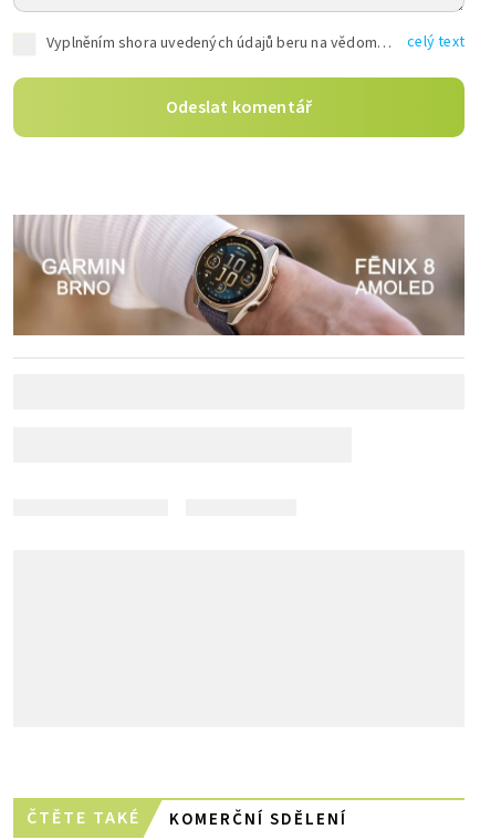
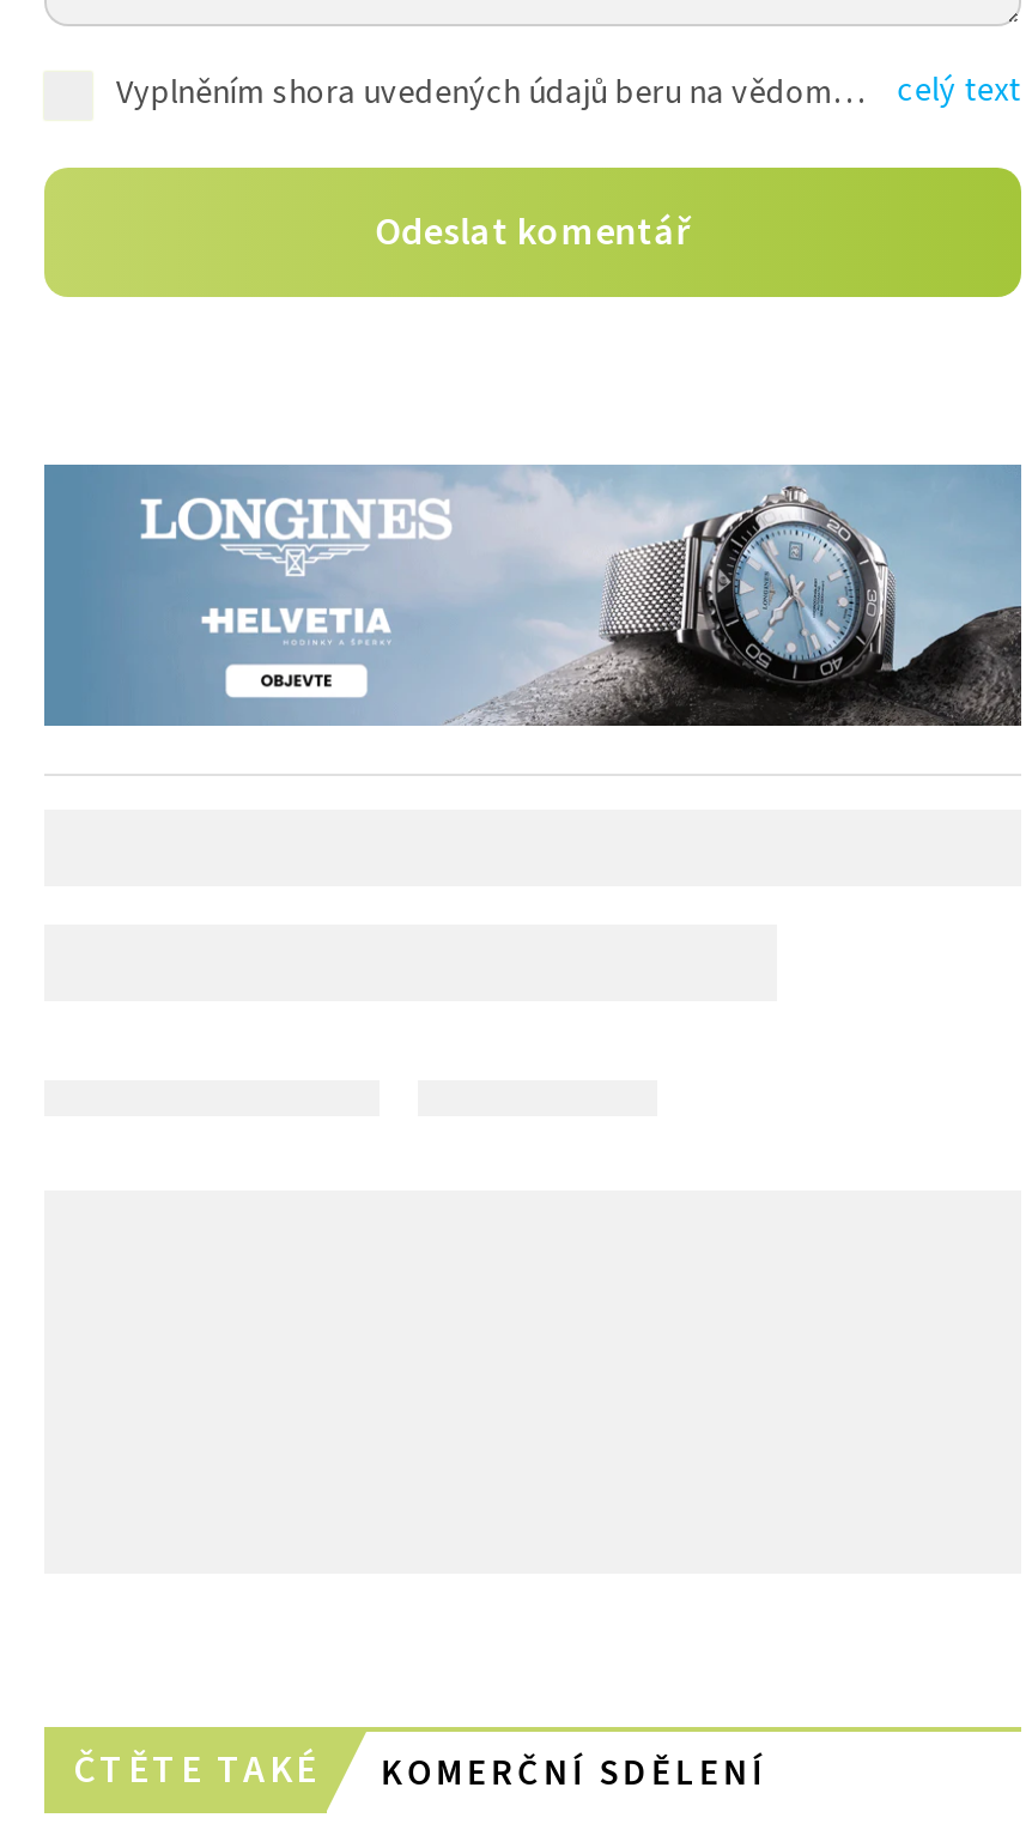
[12,214,466,336] [image] -> [42,462,1021,728] [image]

